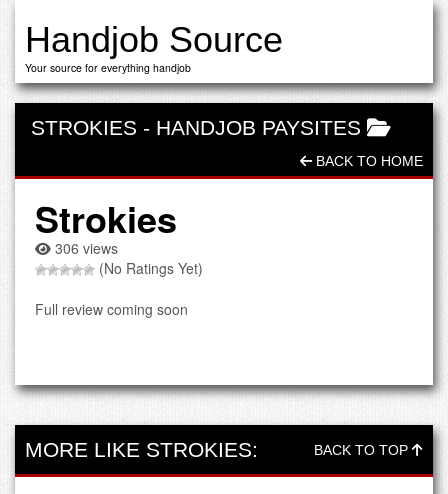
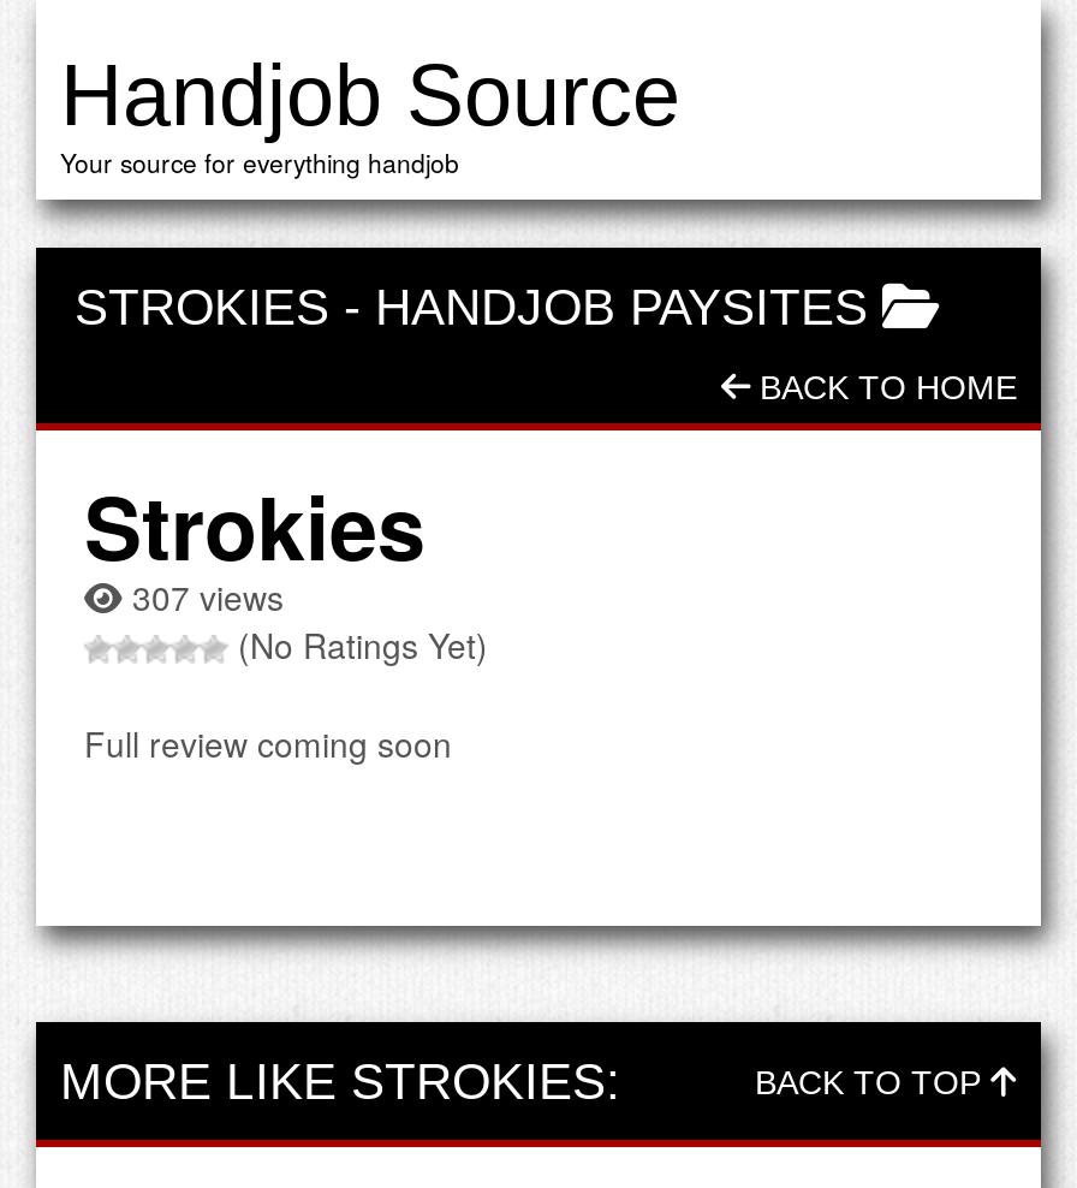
[51,238,118,258] 306 views -> [123,572,284,620] 307 views

